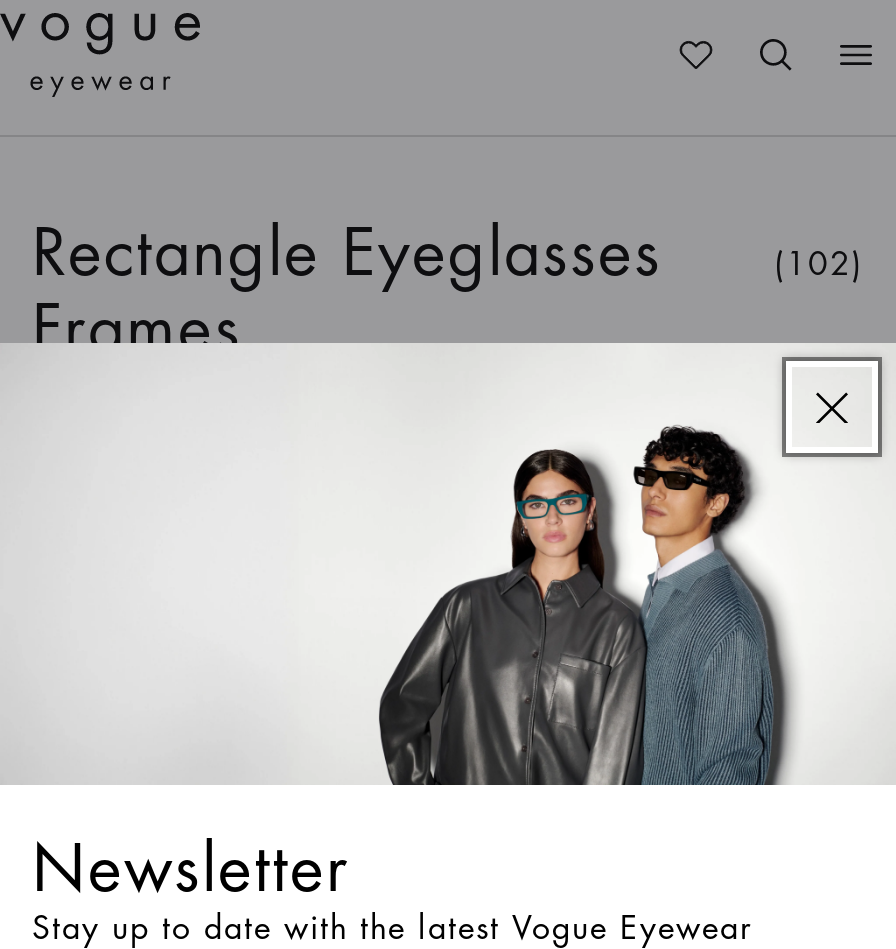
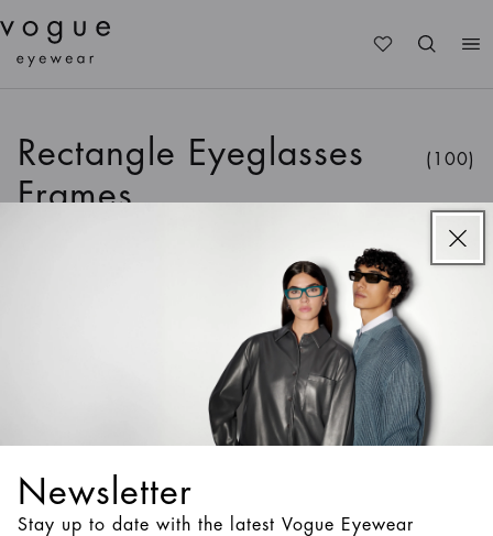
[774,249,864,281] (102) -> [426,151,475,168] (100)

